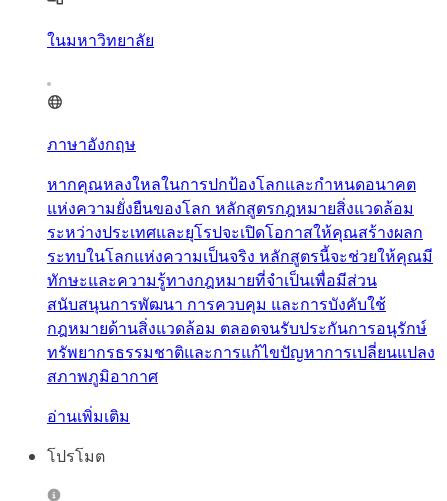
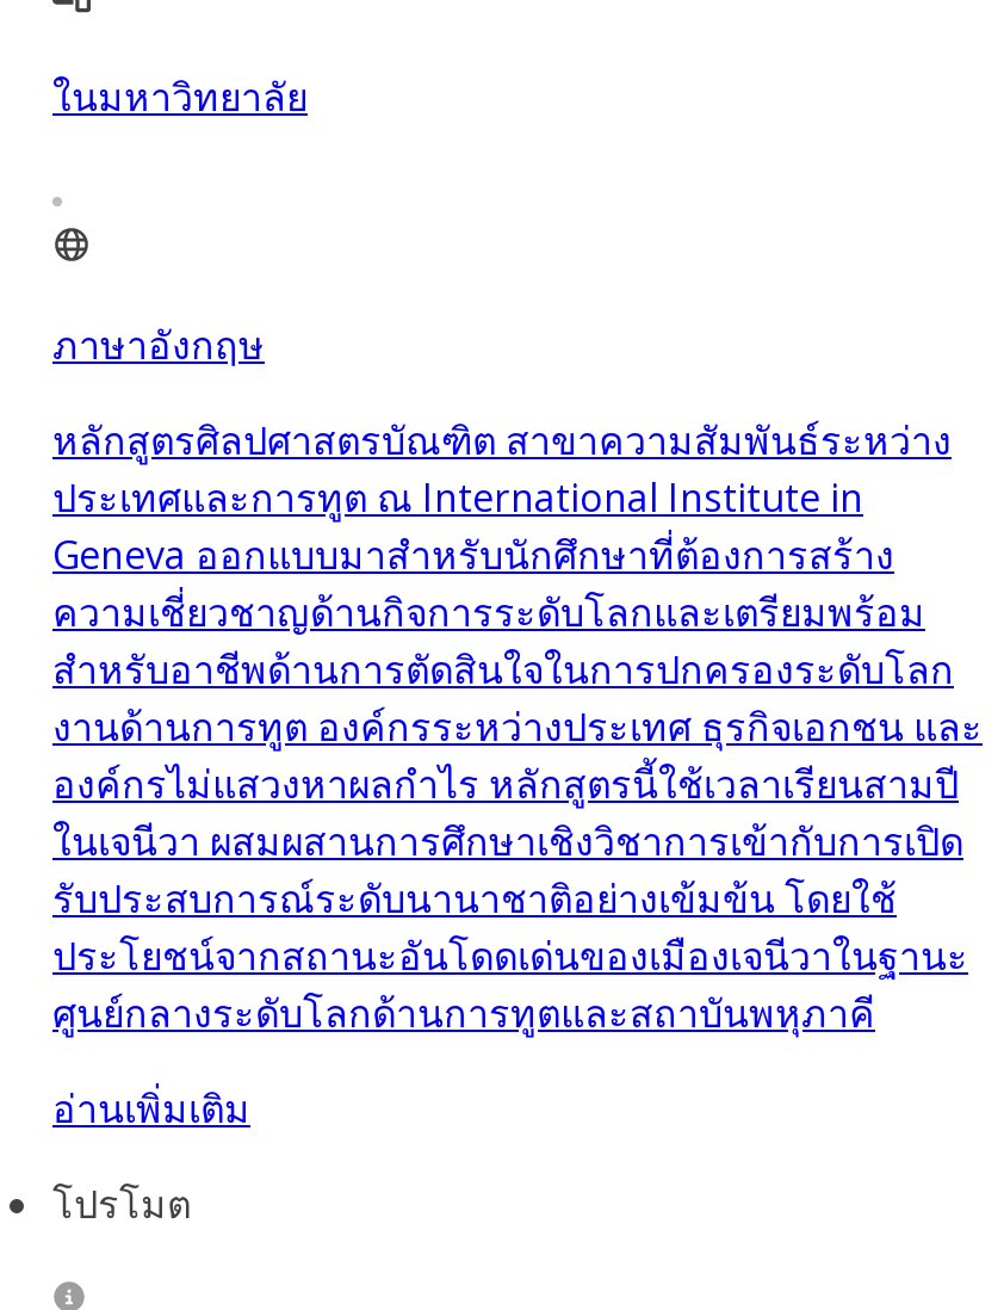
[47,173,435,387] หากคุณหลงใหลในการปกป้องโลกและกำหนดอนาคต | แห่งความยั่งยืนของโลก หลักสูตรกฎหมายสิ่งแวดล้อม | ระหว่างประเทศและยุโรปจะเปิดโอกาสให้คุณสร้างผลก | ระทบในโลกแห่งความเป็นจริง หลักสูตรนี้จะช่วยให้คุณมี | ทักษะและความรู้ทางกฎหมายที่จำเป็นเพื่อมีส่วน | สนับสนุนการพัฒนา การควบคุม และการบังคับใช้ | กฎหมายด้านสิ่งแวดล้อม ตลอดจนรับประกันการอนุรักษ์ | ทรัพยากรธรรมชาติและการแก้ไขปัญหาการเปลี่ยนแปลง | สภาพภูมิอากาศ -> [52,414,983,1039] หลักสูตรศิลปศาสตรบัณฑิต สาขาความสัมพันธ์ระหว่าง | ประเทศและการทูต ณ International Institute in | Geneva ออกแบบมาสำหรับนักศึกษาที่ต้องการสร้าง | ความเชี่ยวชาญด้านกิจการระดับโลกและเตรียมพร้อม | สำหรับอาชีพด้านการตัดสินใจในการปกครองระดับโลก | งานด้านการทูต องค์กรระหว่างประเทศ ธุรกิจเอกชน และ | องค์กรไม่แสวงหาผลกำไร หลักสูตรนี้ใช้เวลาเรียนสามปี | ในเจนีวา ผสมผสานการศึกษาเชิงวิชาการเข้ากับการเปิด | รับประสบการณ์ระดับนานาชาติอย่างเข้มข้น โดยใช้ | ประโยชน์จากสถานะอันโดดเด่นของเมืองเจนีวาในฐานะ | ศูนย์กลางระดับโลกด้านการทูตและสถาบันพหุภาคี

